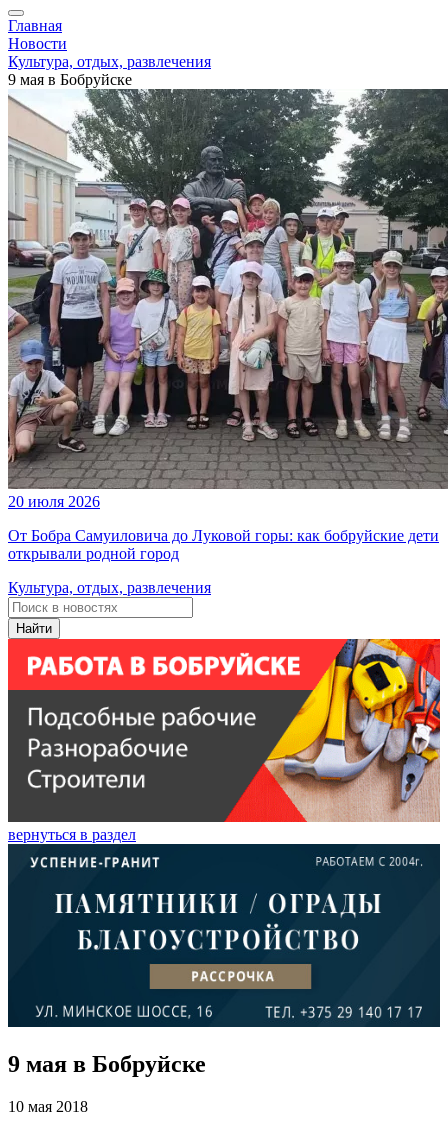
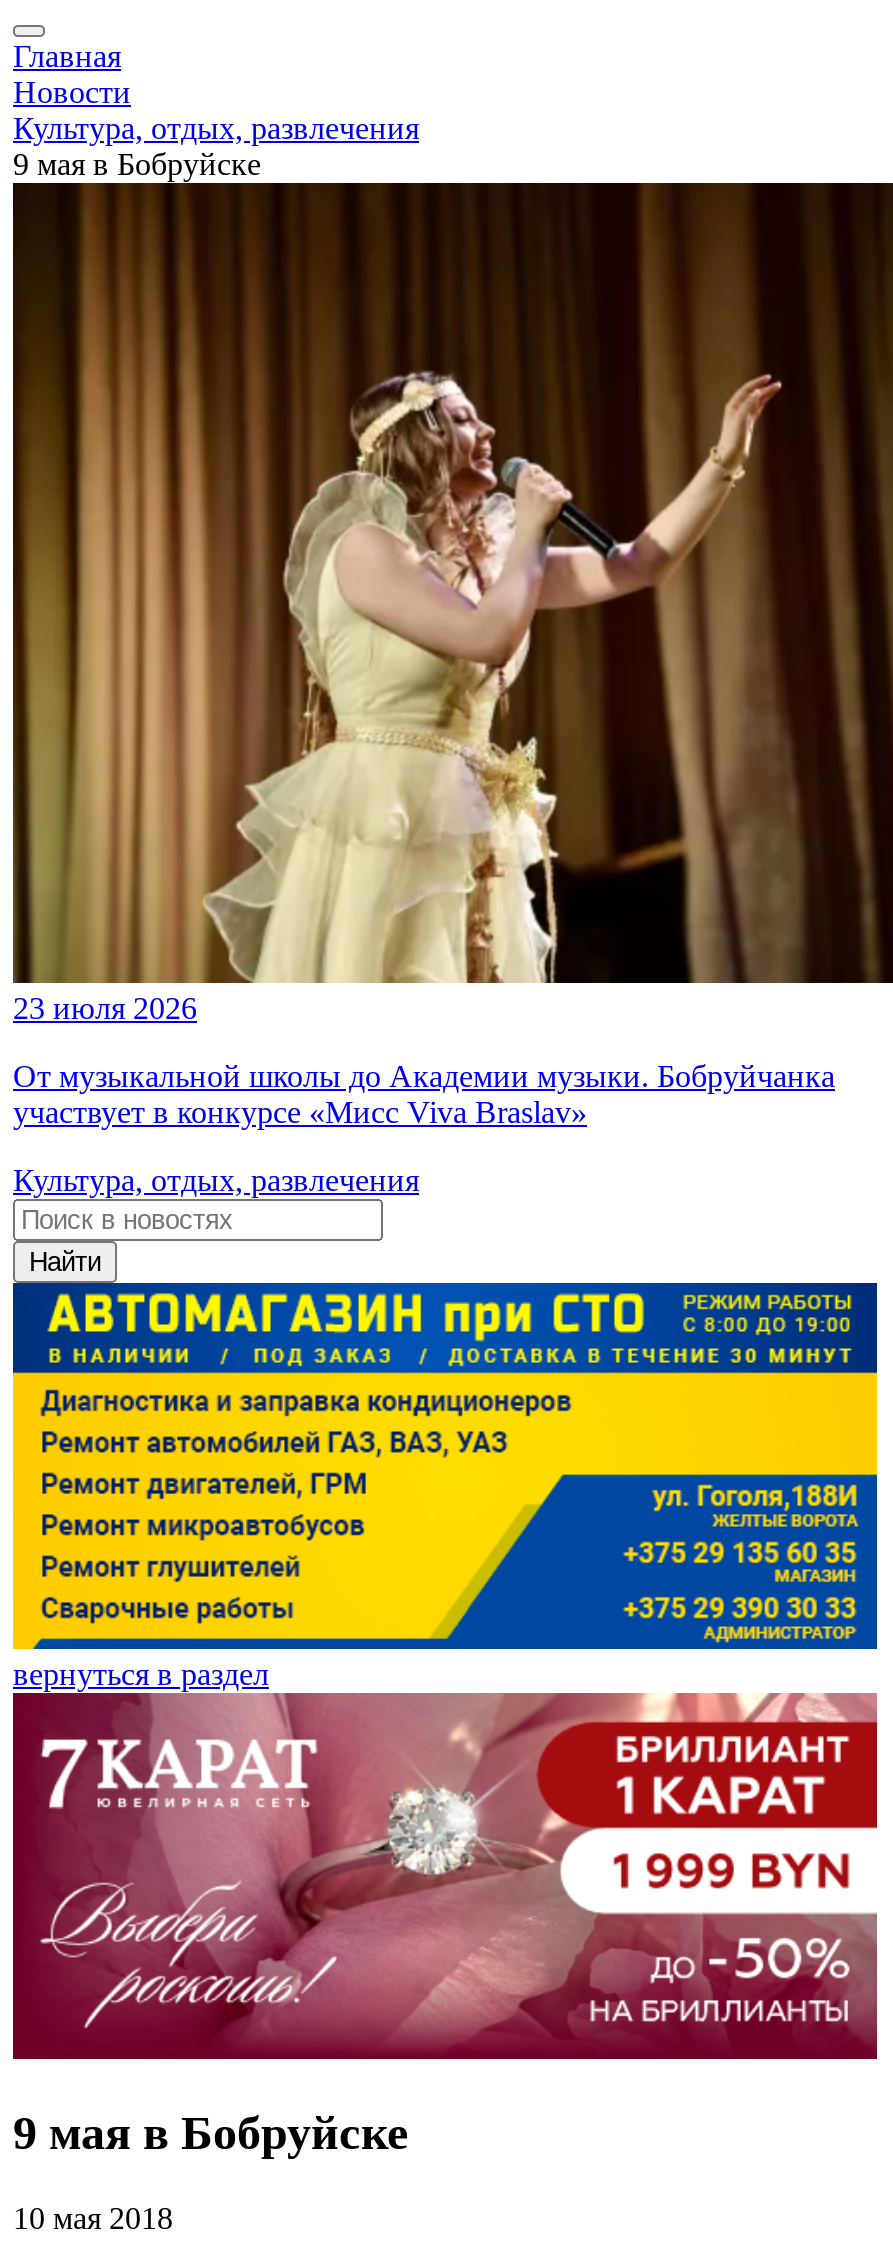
[7,88,445,510] [image] | 20 июля 2026 -> [11,181,887,1025] [image] | 23 июля 2026
[8,527,439,562] От Бобра Самуиловича до Луковой горы: как бобруйские дети | открывали родной город -> [13,1059,835,1129] От музыкальной школы до Академии музыки. Бобруйчанка | участвует в конкурсе «Мисс Viva Braslav»
[7,638,441,823] [image] -> [11,1281,879,1651] [image]
[7,843,441,1028] [image] -> [11,1691,879,2061] [image]

